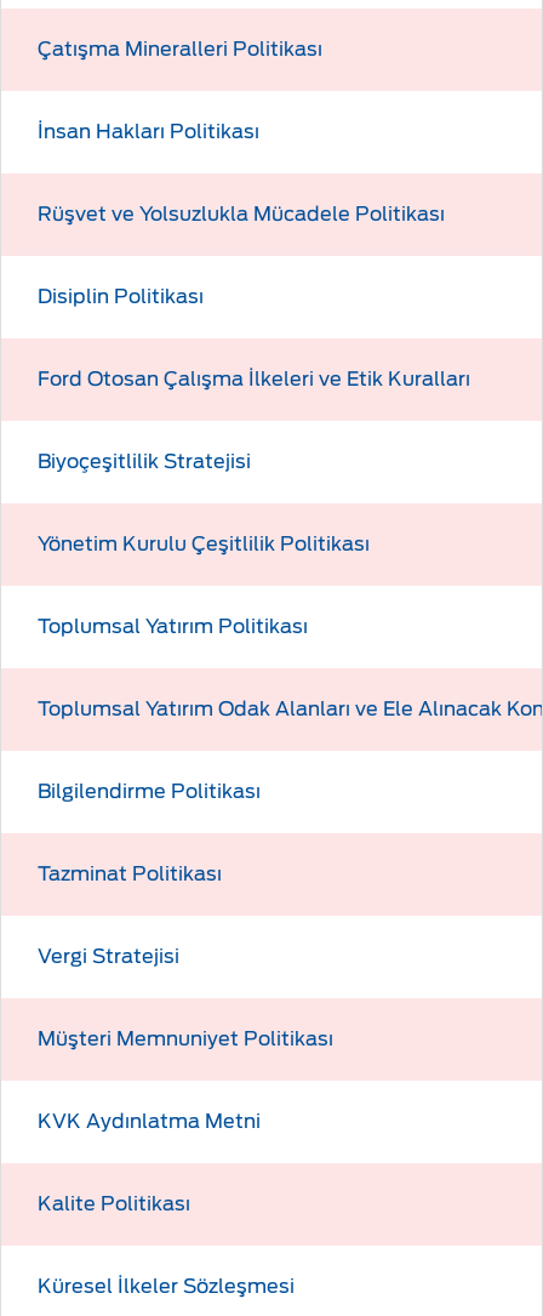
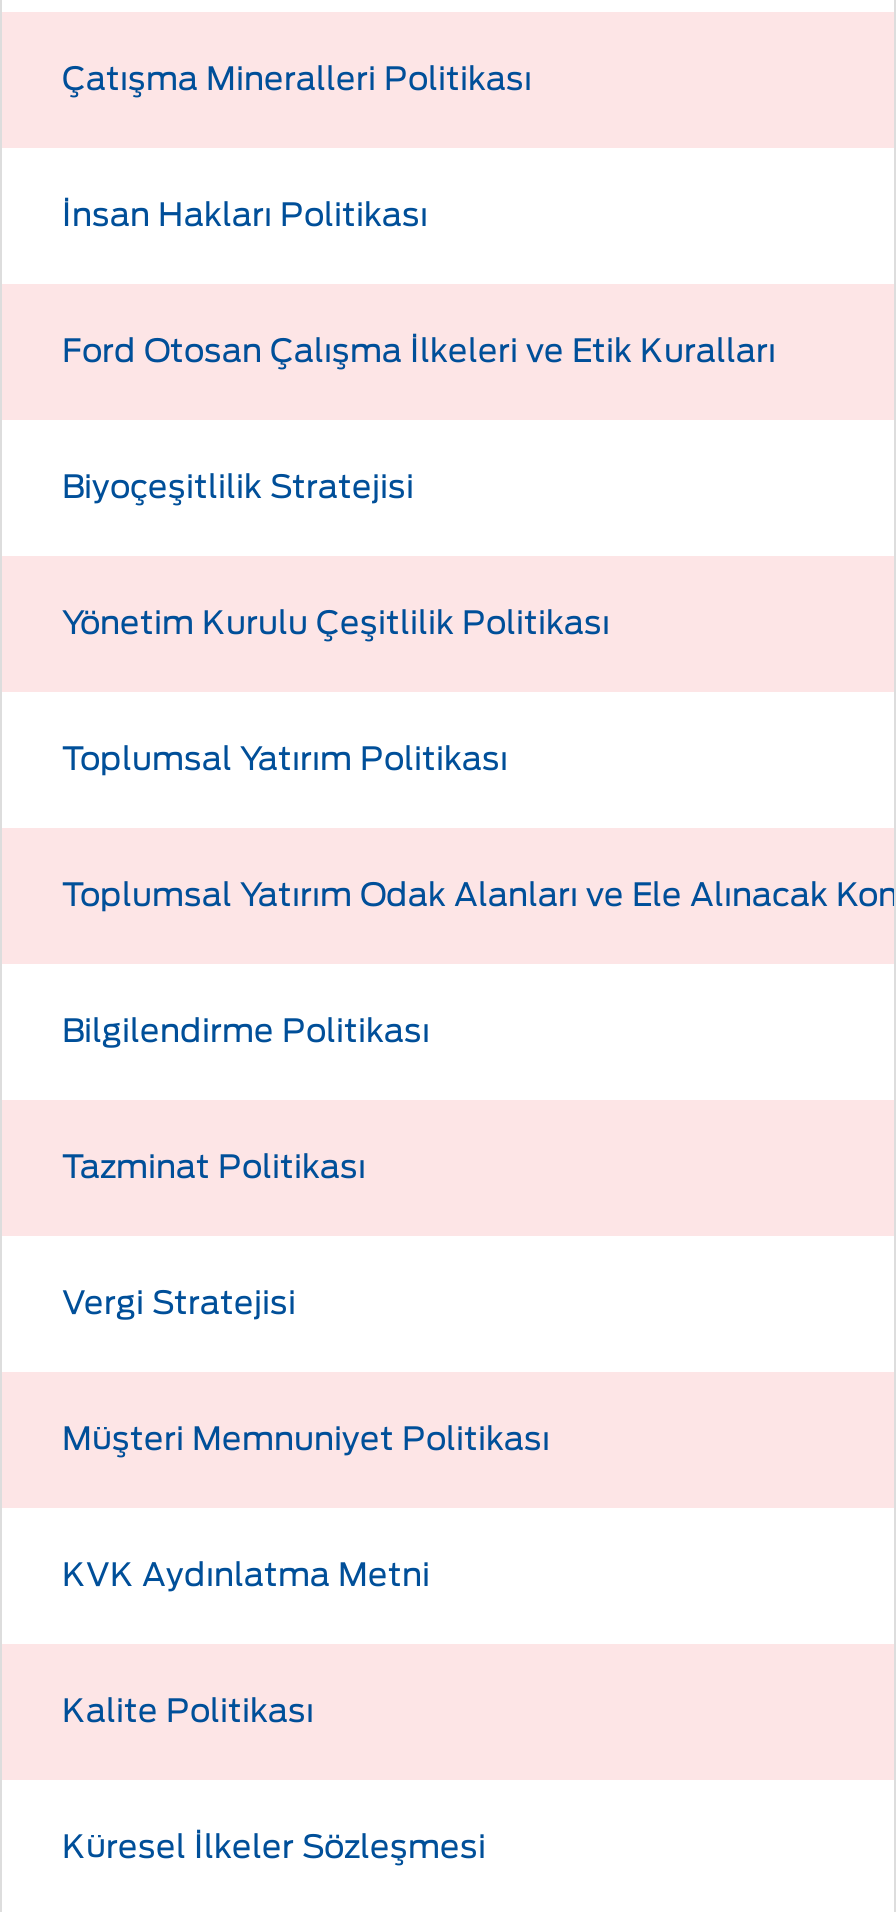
[38,203,445,226] Rüşvet ve Yolsuzlukla Mücadele Politikası -> none
[38,285,204,308] Disiplin Politikası -> none

